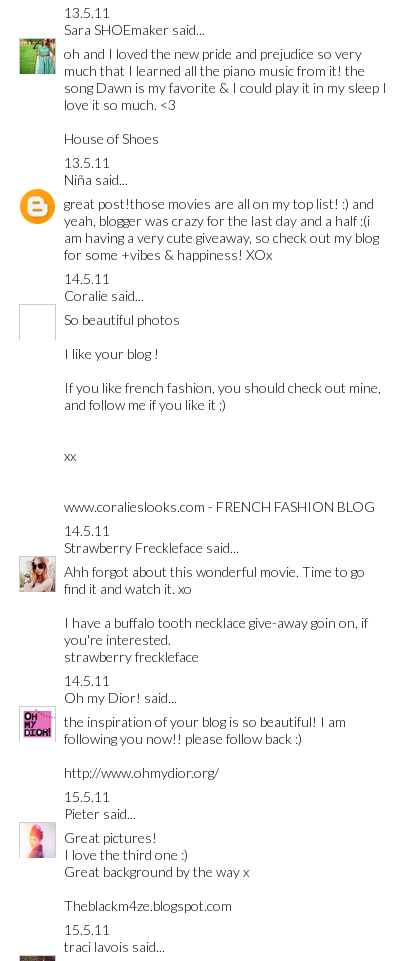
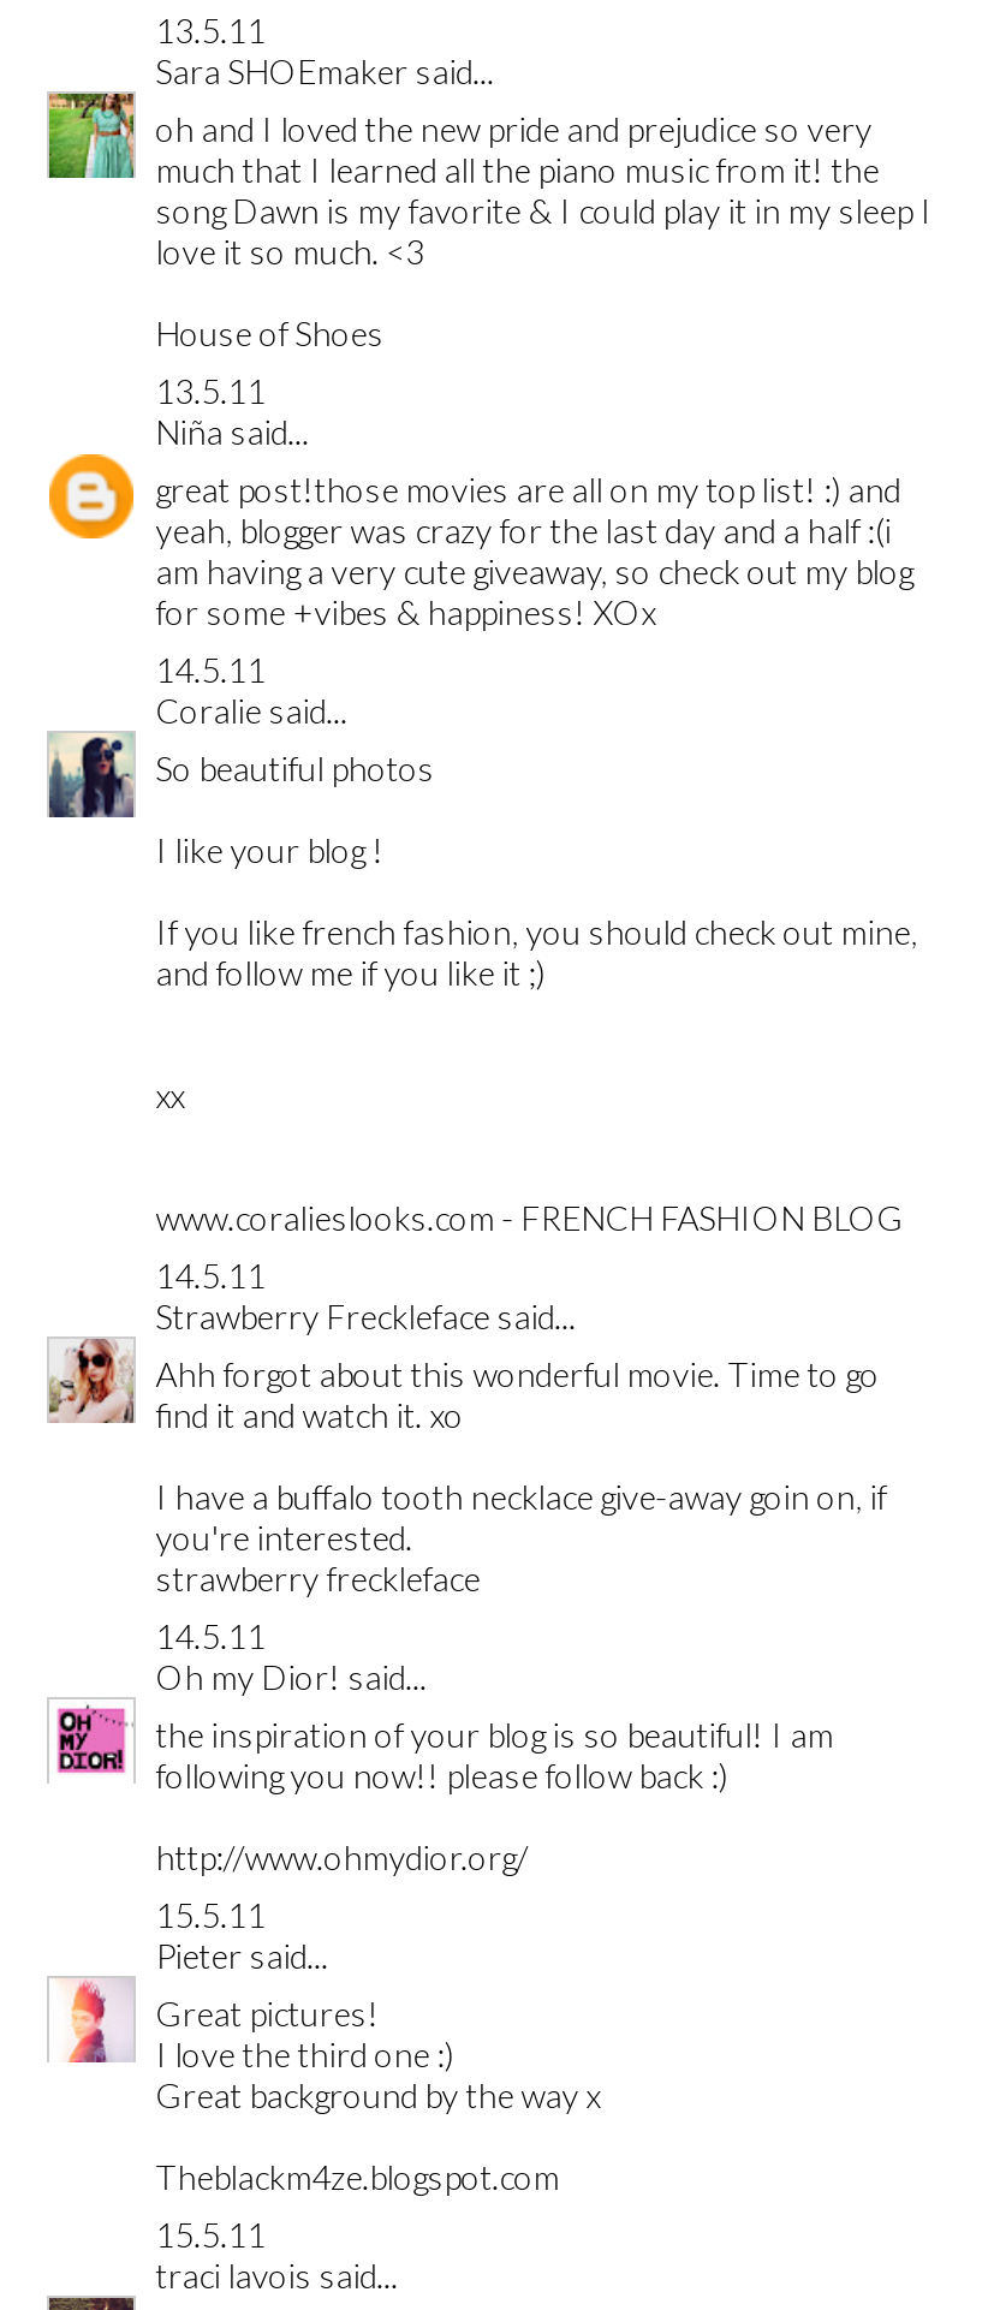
none -> [47,731,136,820] [image]

